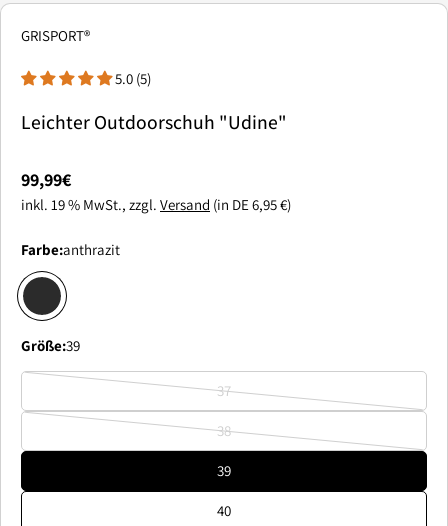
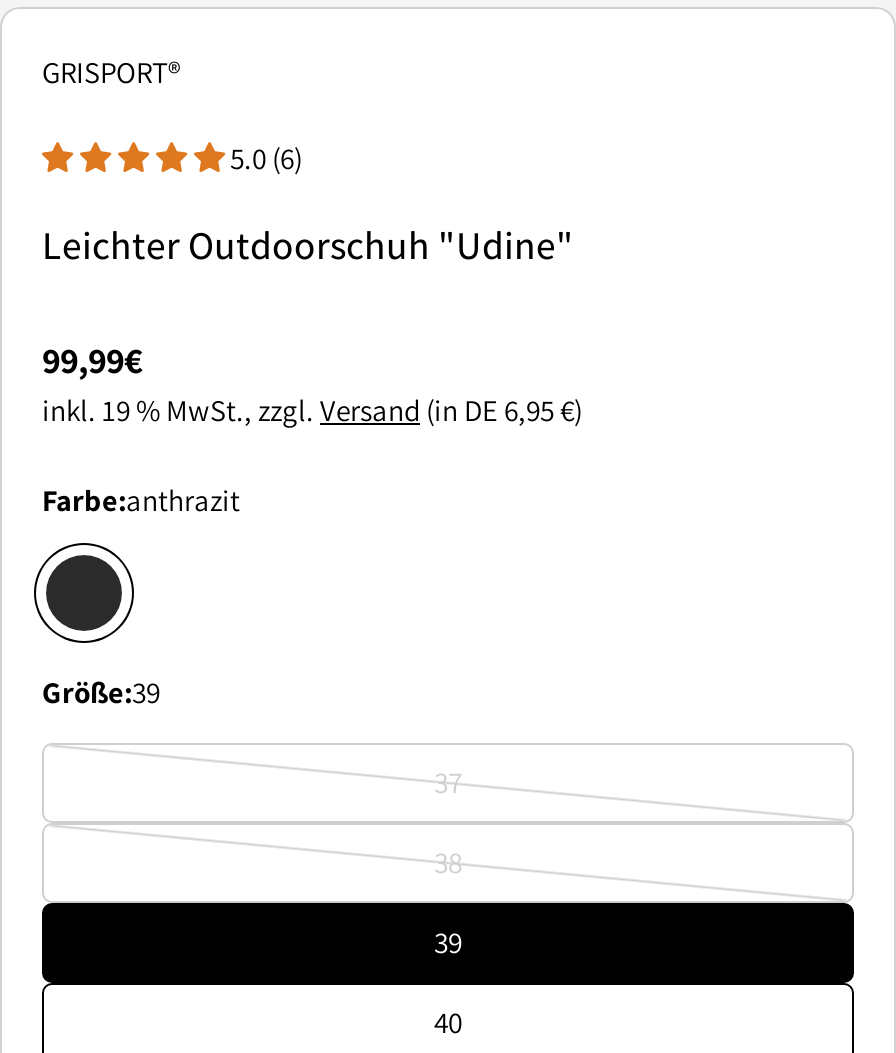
[115,69,151,88] 5.0 (5) -> [230,139,302,177] 5.0 (6)

